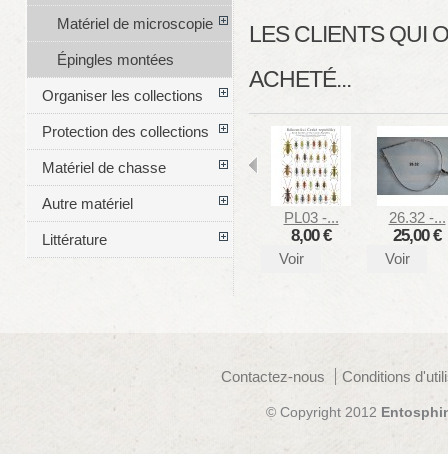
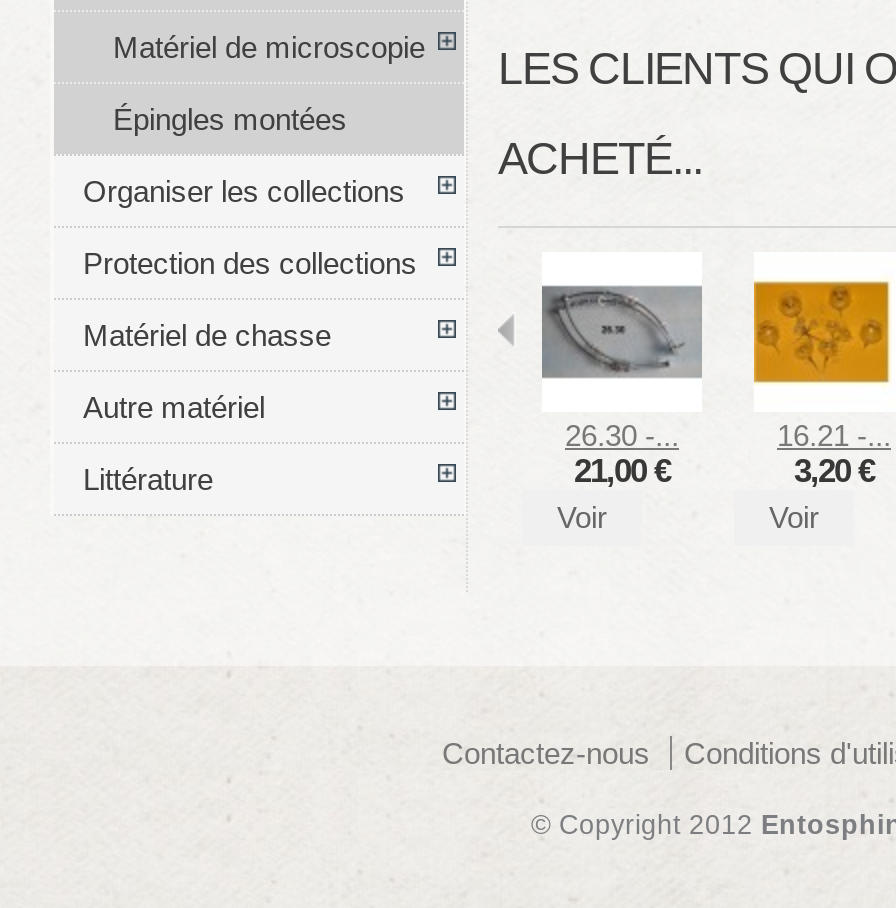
[271,128,351,243] [image] | PL03 -... | 8,00 € -> [540,258,704,487] [image] | 26.30 -... | 21,00 €
[376,136,445,225] [image] | 26.32 -... -> [752,274,891,451] [image] | 16.21 -...
[393,225,441,243] 25,00 € -> [794,451,874,487] 3,20 €

